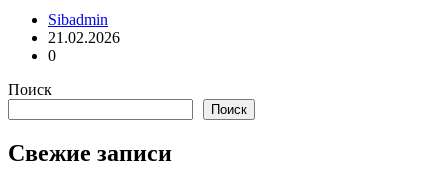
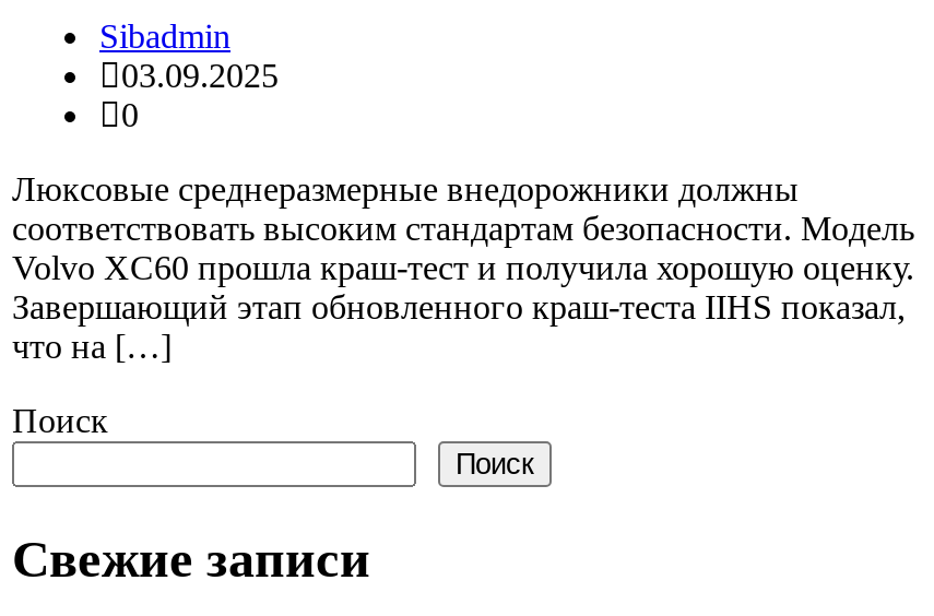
[48,29,120,46] 21.02.2026 -> [121,57,279,94] 03.09.2025
none -> [12,171,914,365] Люксовые среднеразмерные внедорожники должны | соответствовать высоким стандартам безопасности. Модель | Volvo XC60 прошла краш-тест и получила хорошую оценку. | Завершающий этап обновленного краш-теста IIHS показал, | что на […]

